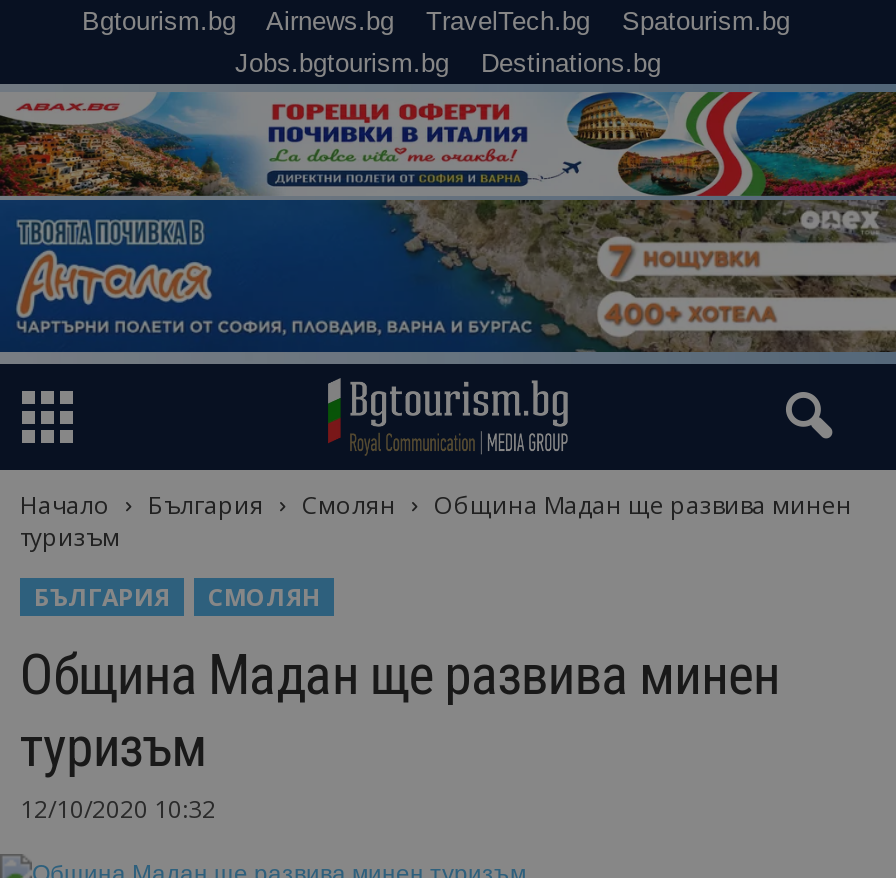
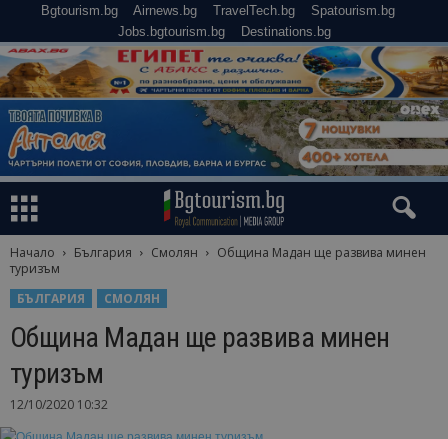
[6,90,890,198] [image] -> [3,45,445,99] [image]

